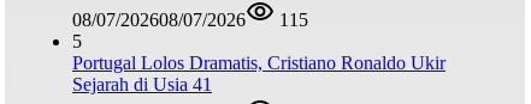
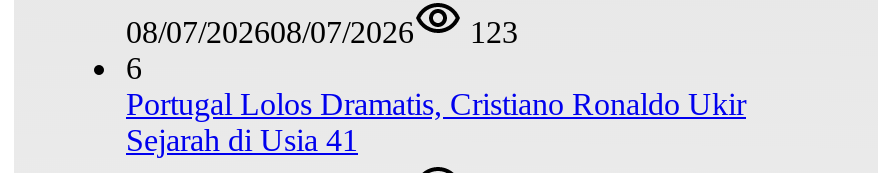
[72,10,308,30] 08/07/202608/07/2026 115 -> [126,16,518,50] 08/07/202608/07/2026 123
[72,31,82,52] 5 -> [126,52,142,86] 6

